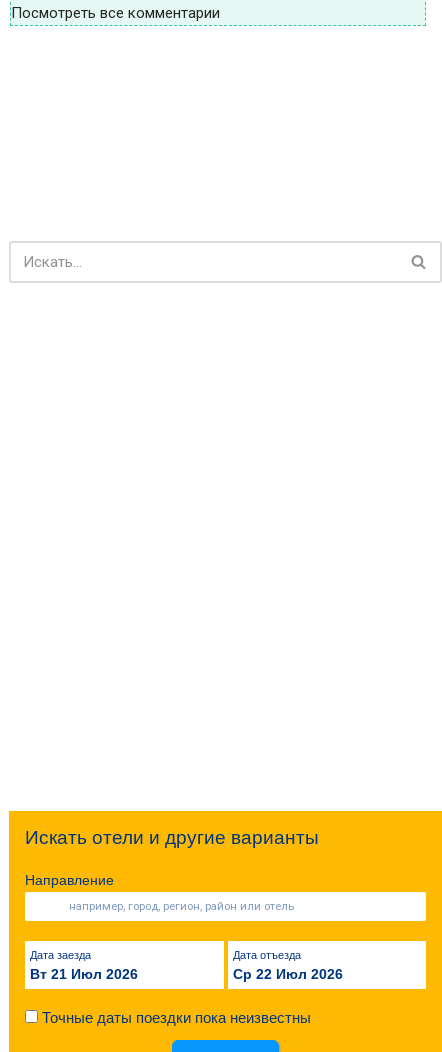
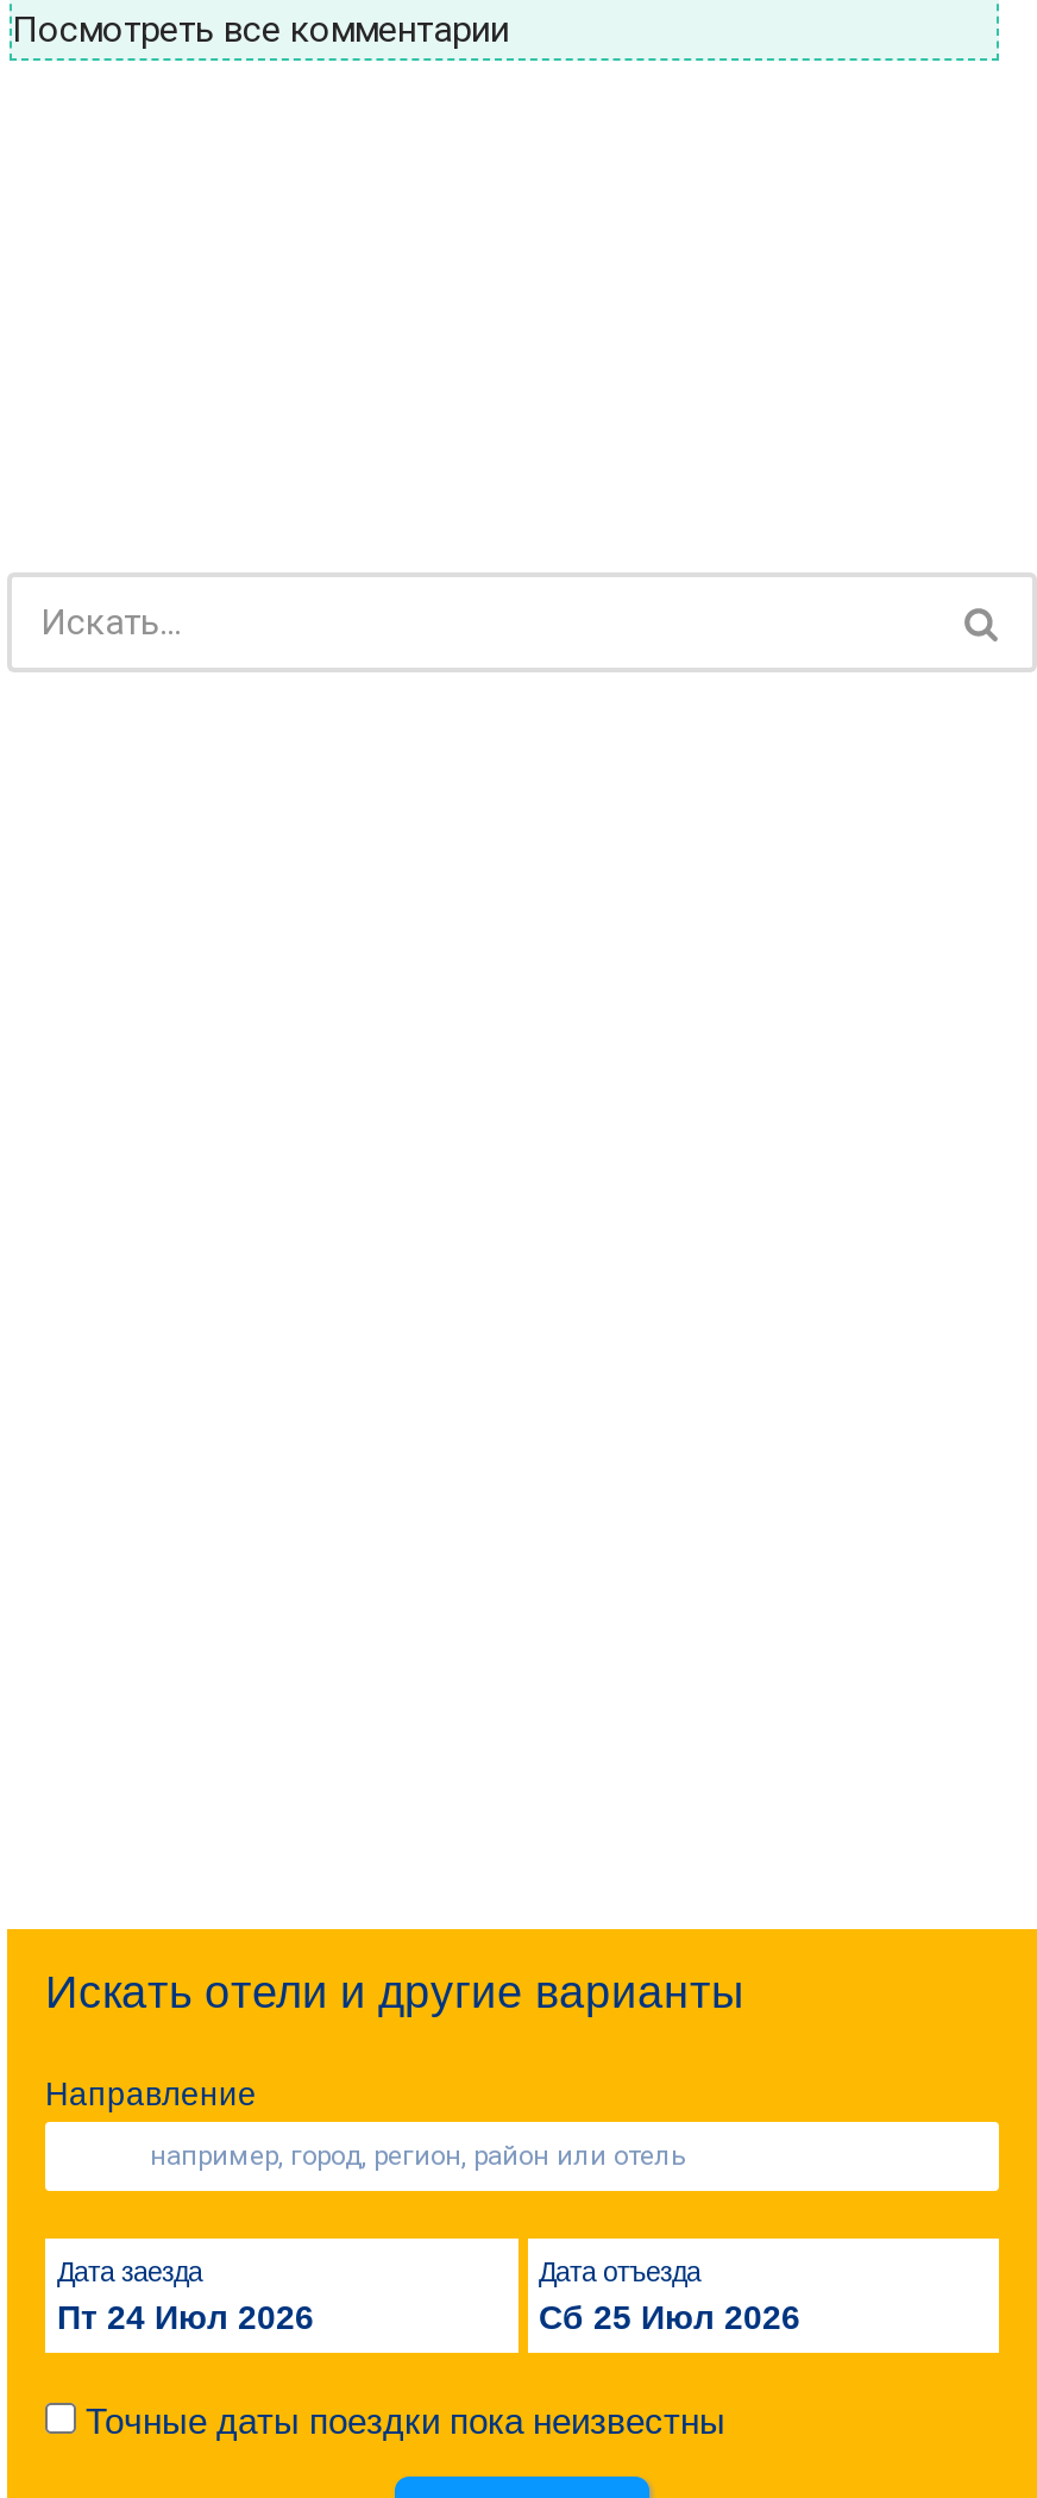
[30,965,138,981] Вт 21 Июл 2026 -> [57,2298,314,2336] Пт 24 Июл 2026
[232,965,342,981] Ср 22 Июл 2026 -> [539,2298,800,2336] Сб 25 Июл 2026

